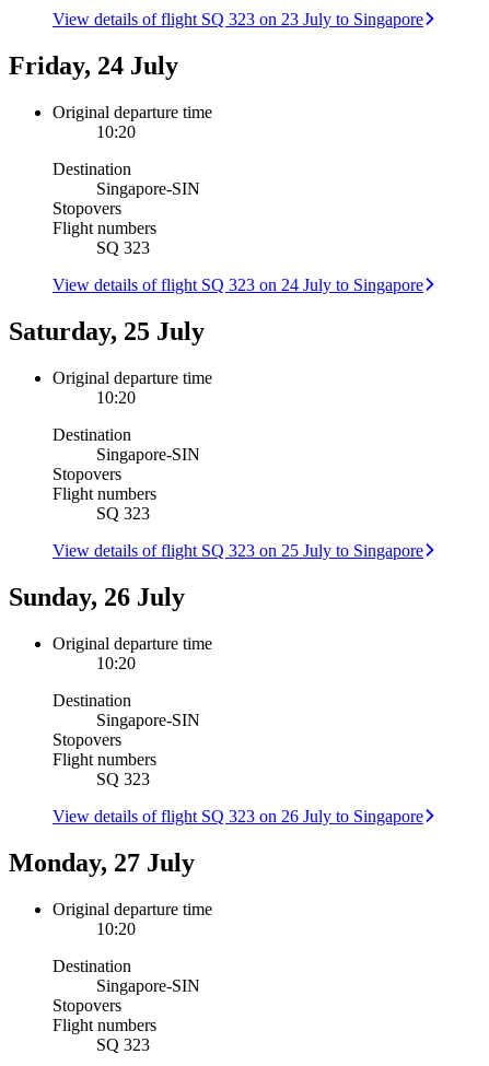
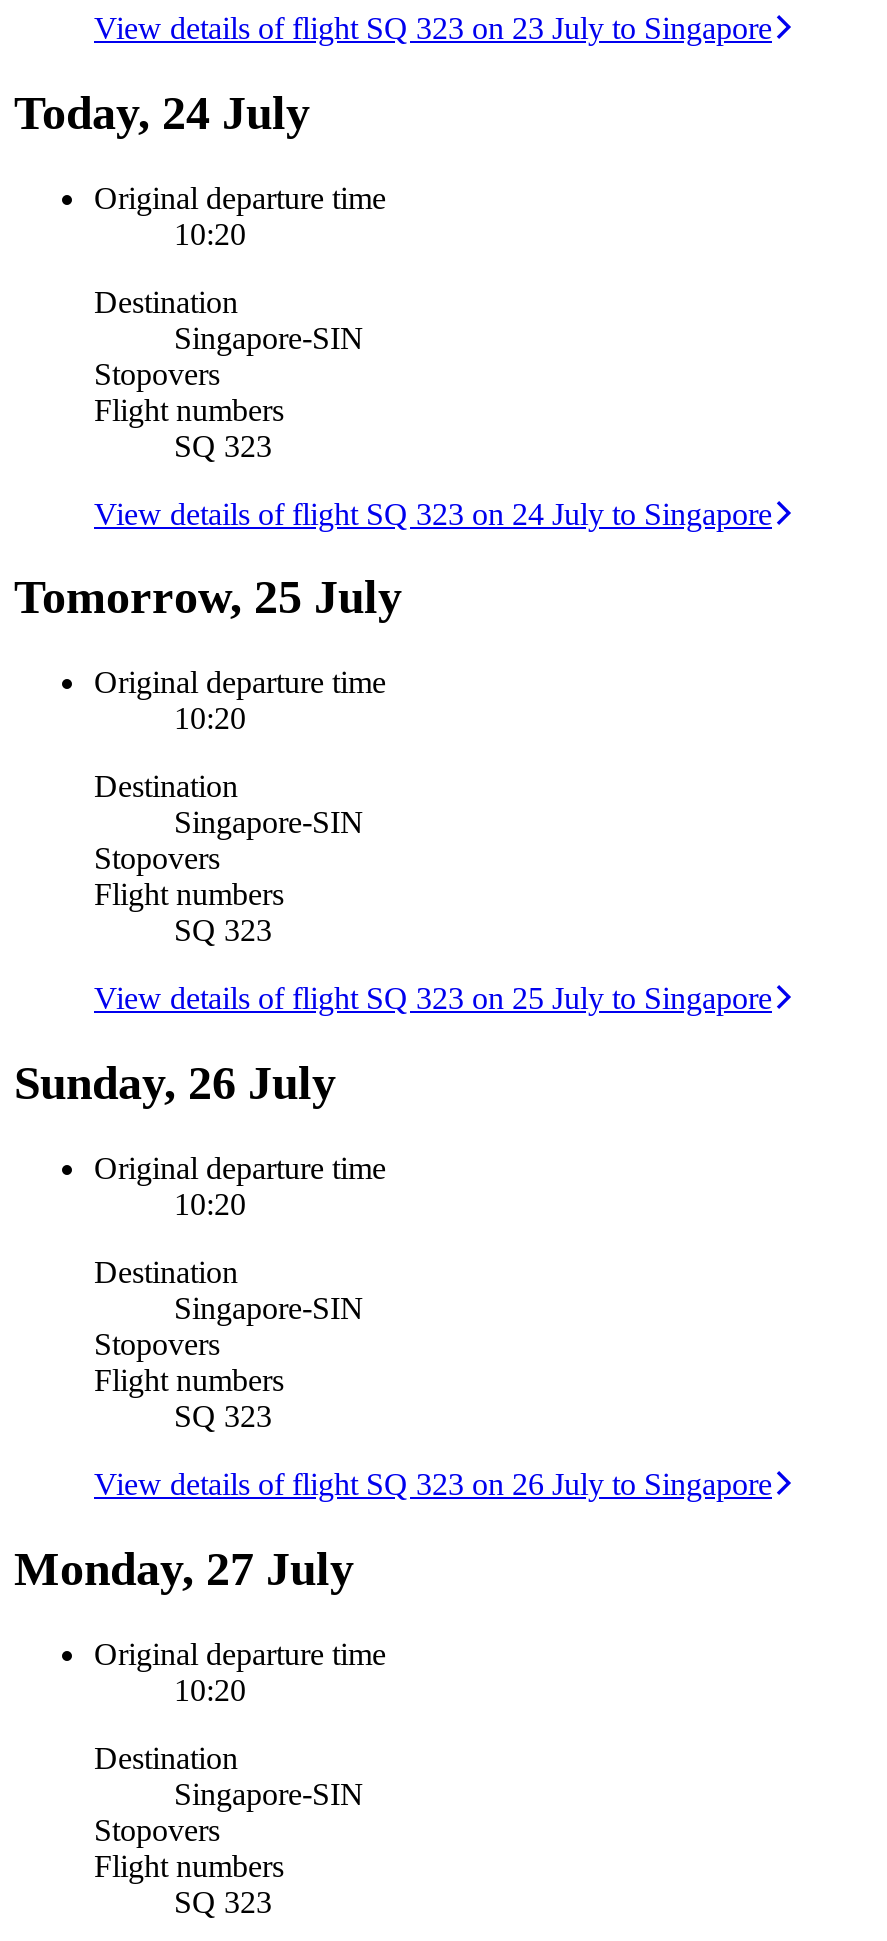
[9,52,178,80] Friday, 24 July -> [14,86,310,138] Today, 24 July
[9,317,205,346] Saturday, 25 July -> [14,572,402,624] Tomorrow, 25 July

